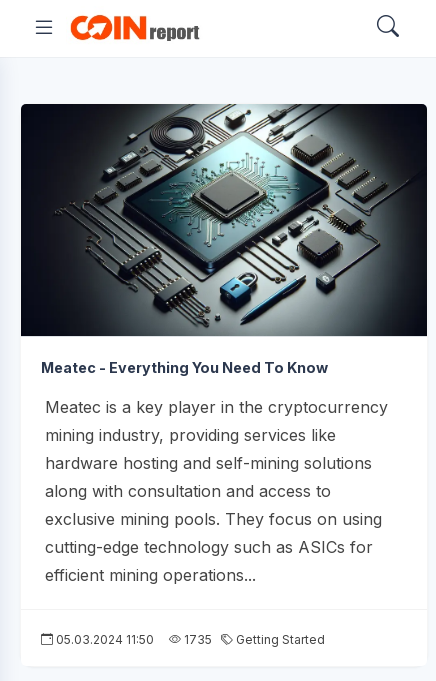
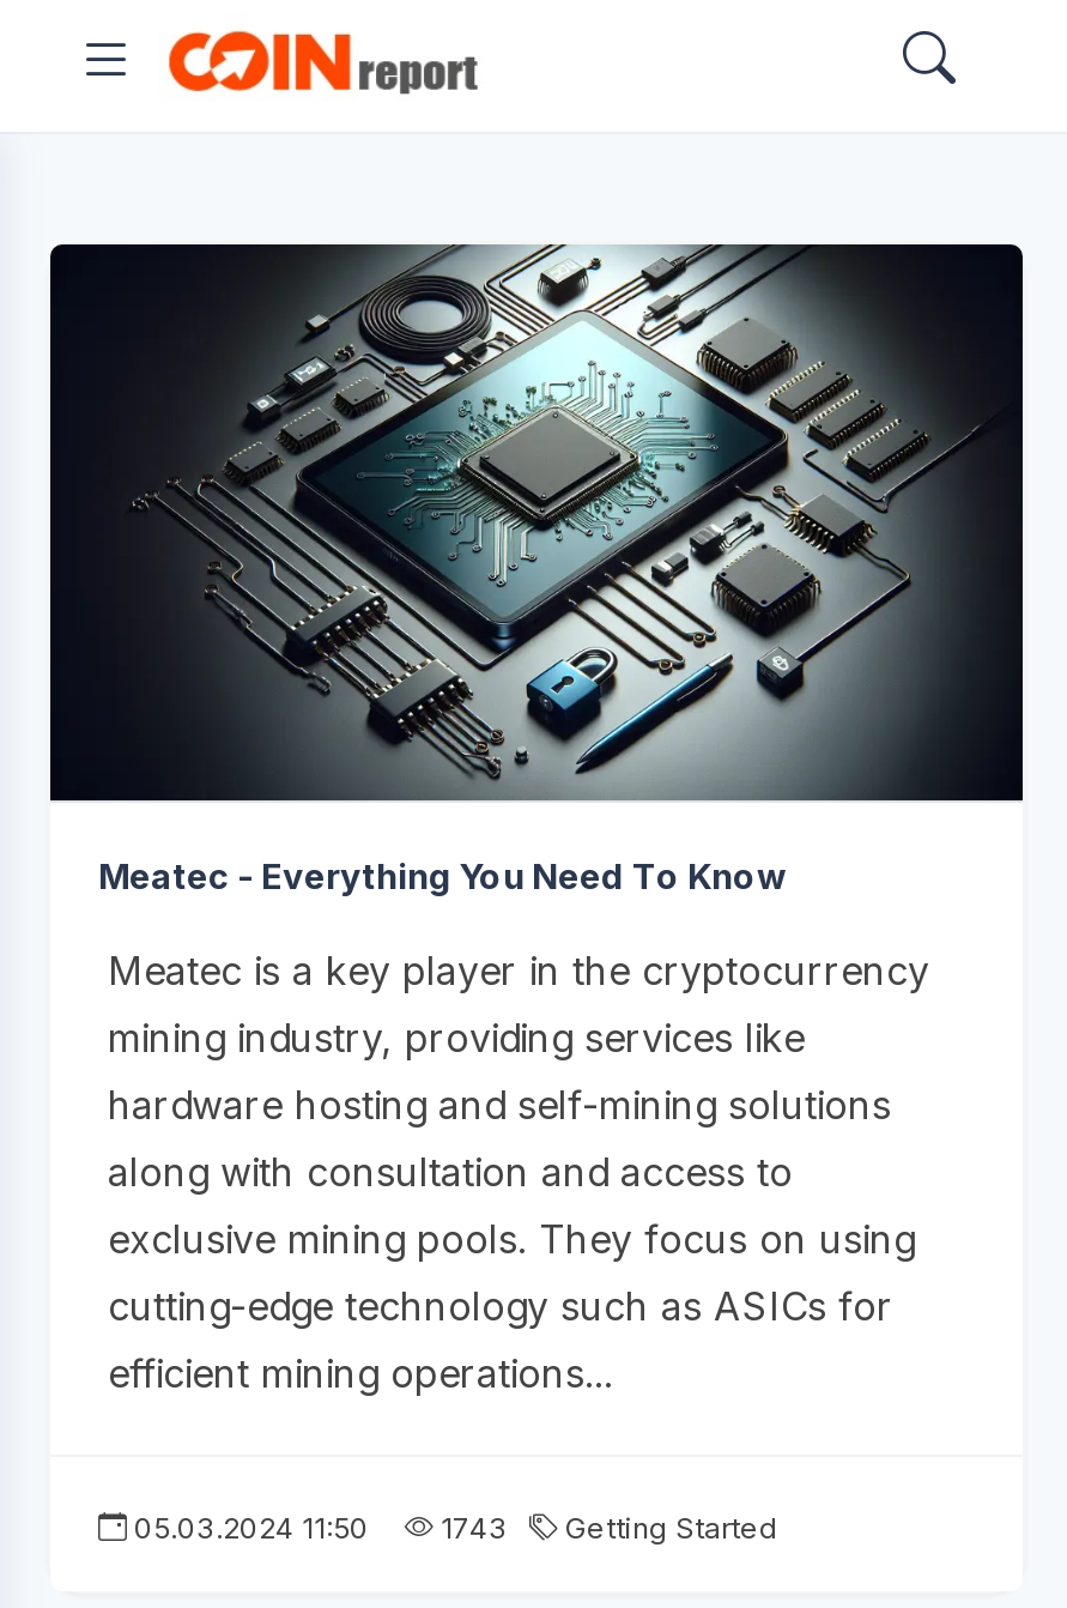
[53,632,325,647] 05.03.2024 11:50 1735 Getting Started -> [127,1509,778,1545] 05.03.2024 11:50 1743 Getting Started

